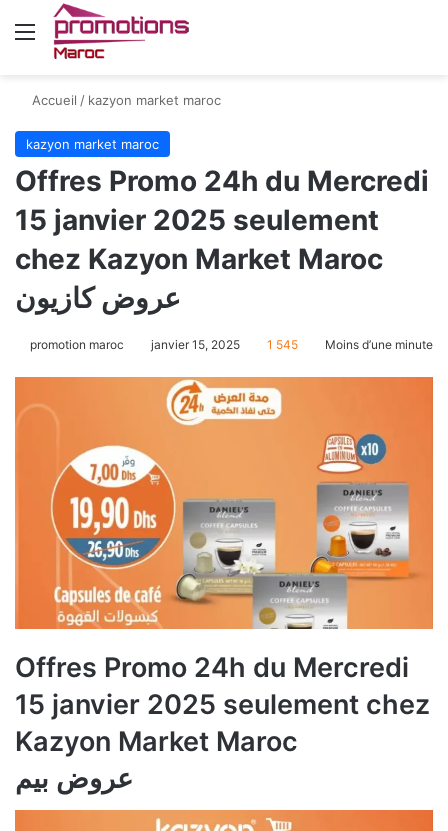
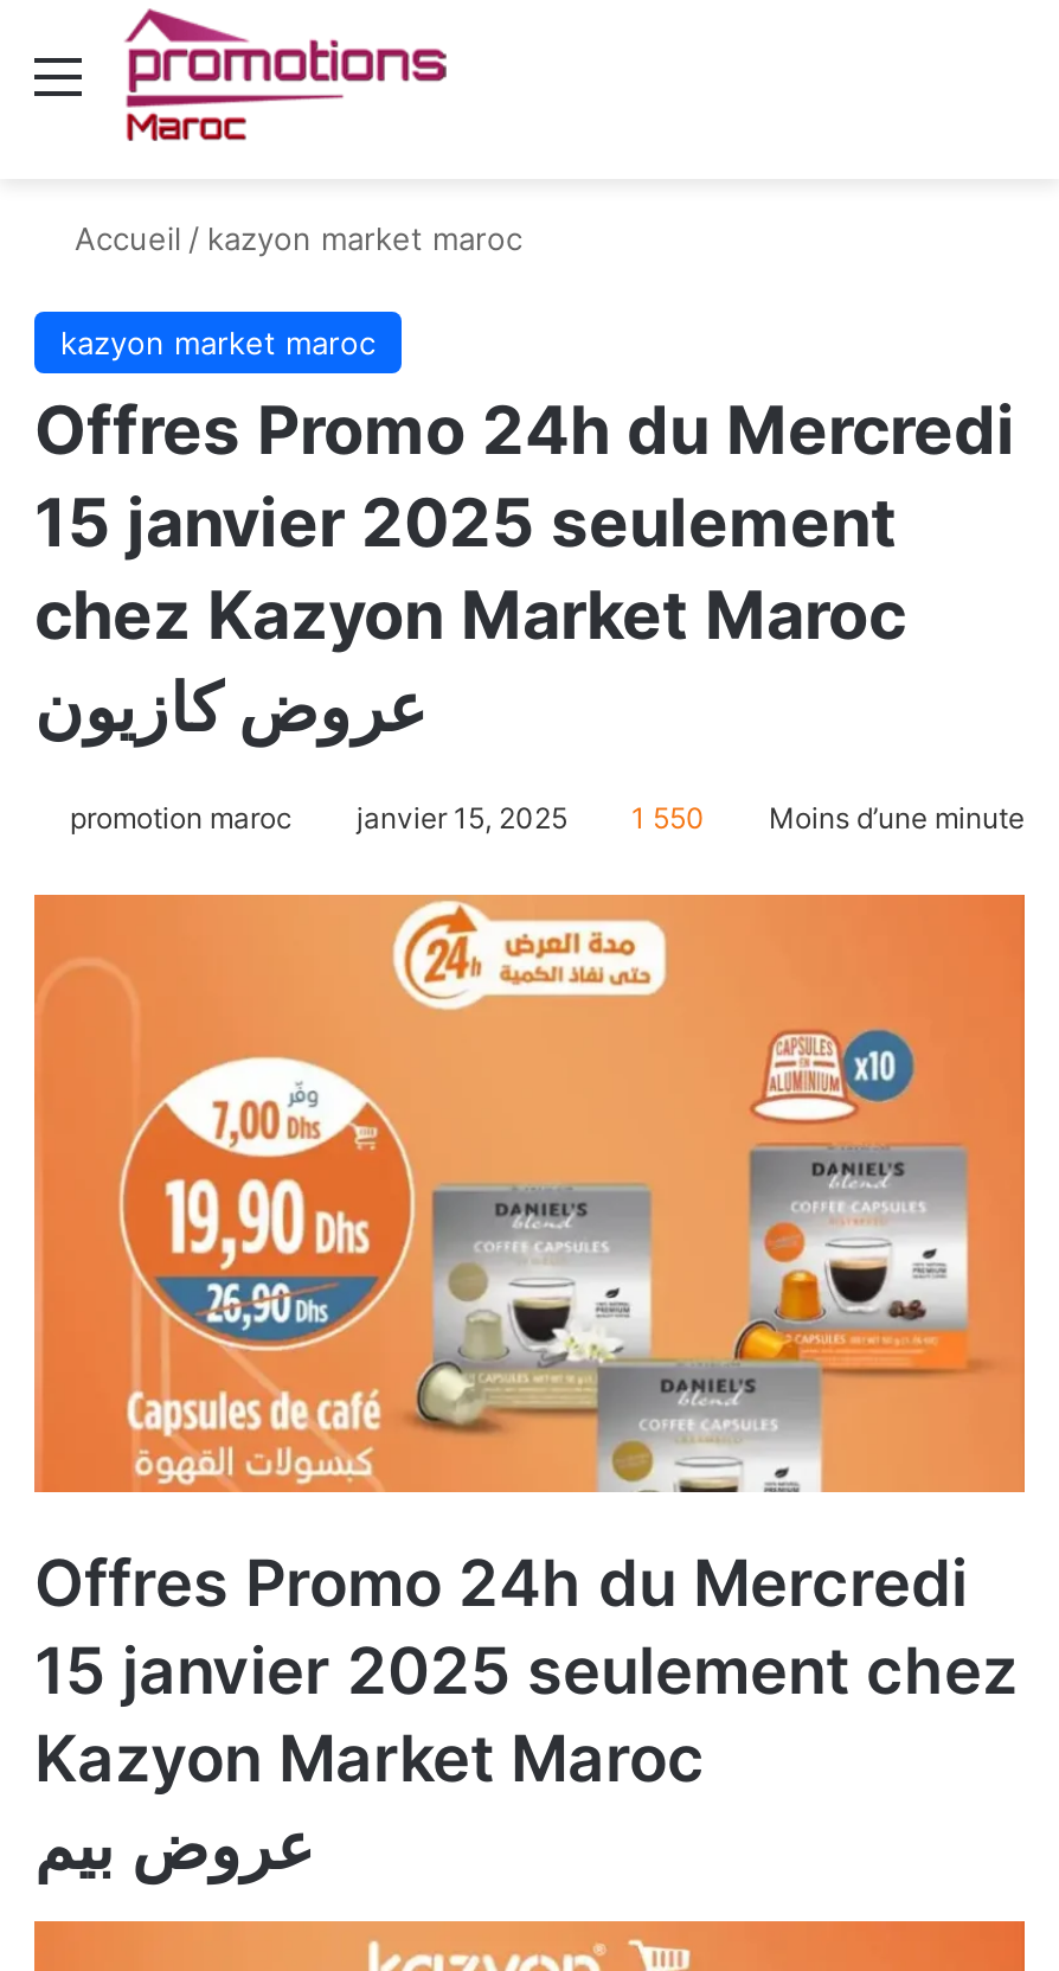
[30,337,433,352] promotion maroc janvier 15, 2025 1 545 Moins d’une minute -> [70,800,1025,836] promotion maroc janvier 15, 2025 1 550 Moins d’une minute

